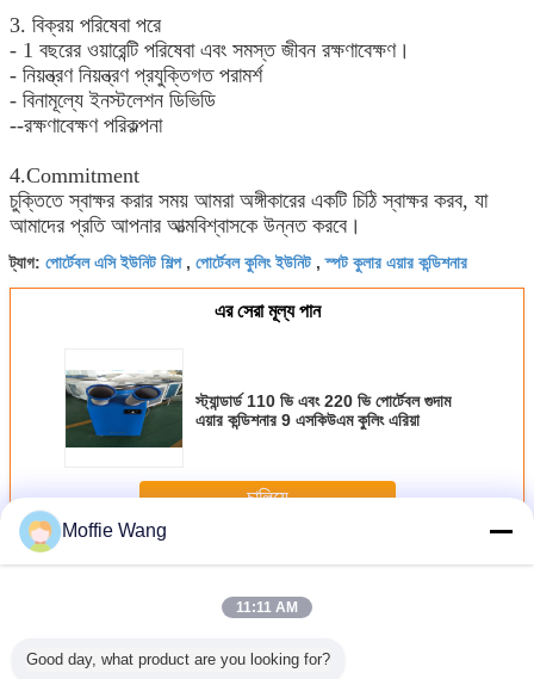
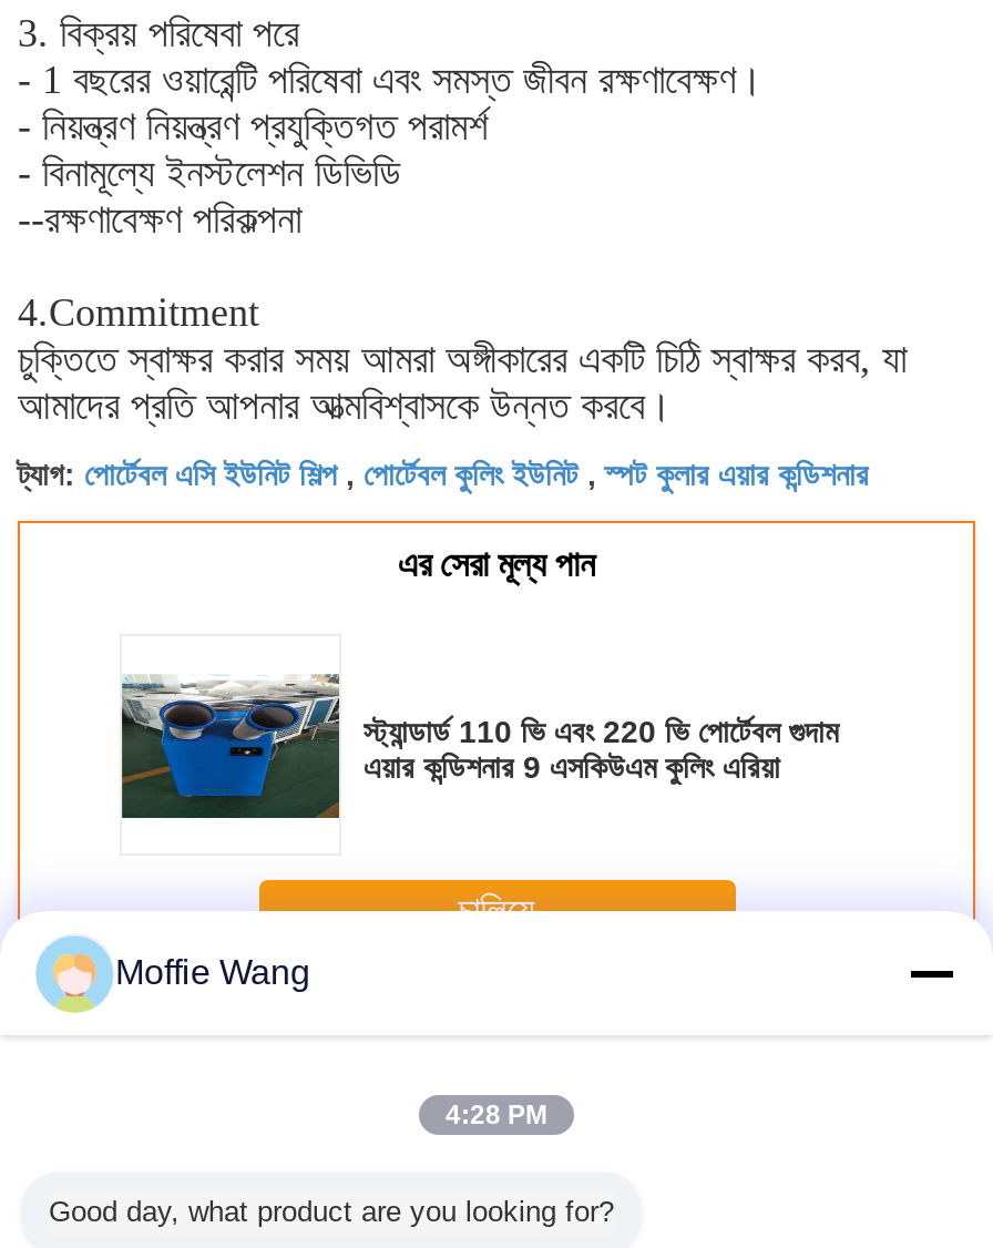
[236,599,298,616] 11:11 AM -> [446,1099,547,1131] 4:28 PM

